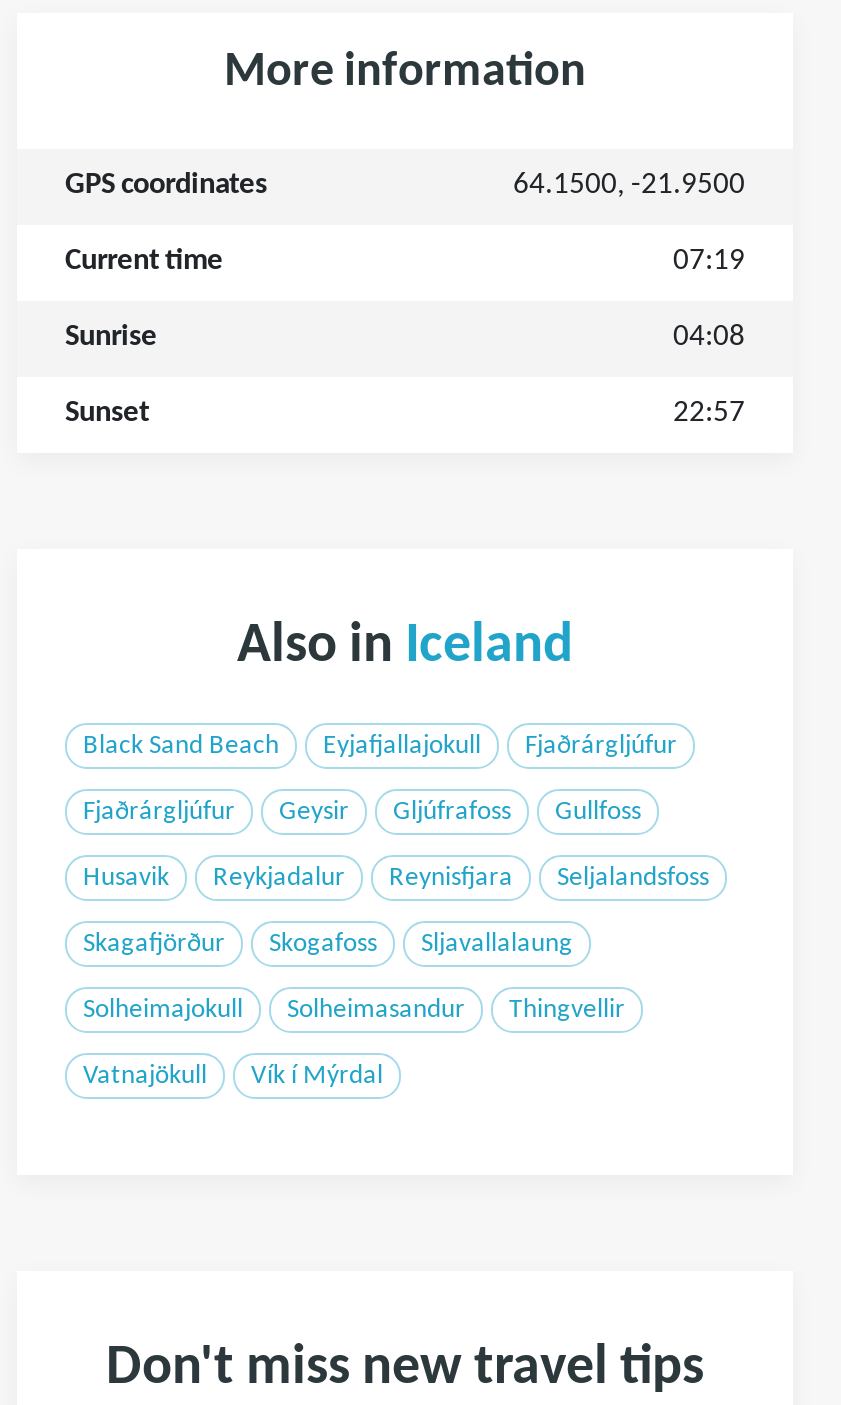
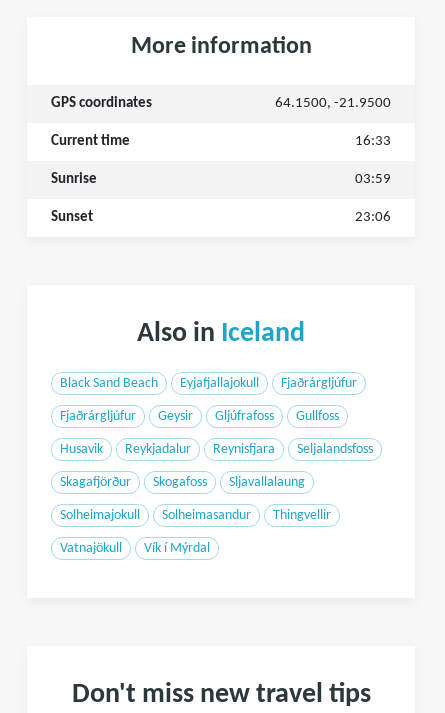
[673,247,745,277] 07:19 -> [355,134,391,149] 16:33
[673,323,745,353] 04:08 -> [355,172,391,187] 03:59
[673,399,745,429] 22:57 -> [355,210,391,225] 23:06

